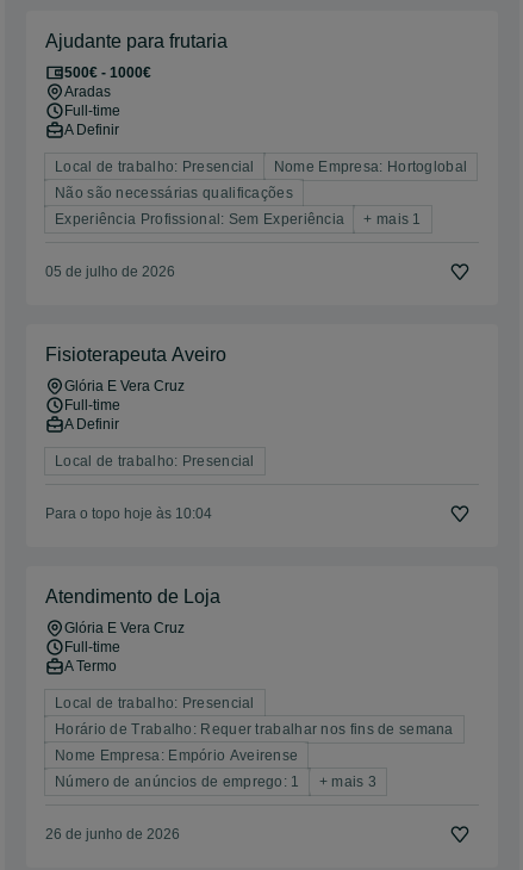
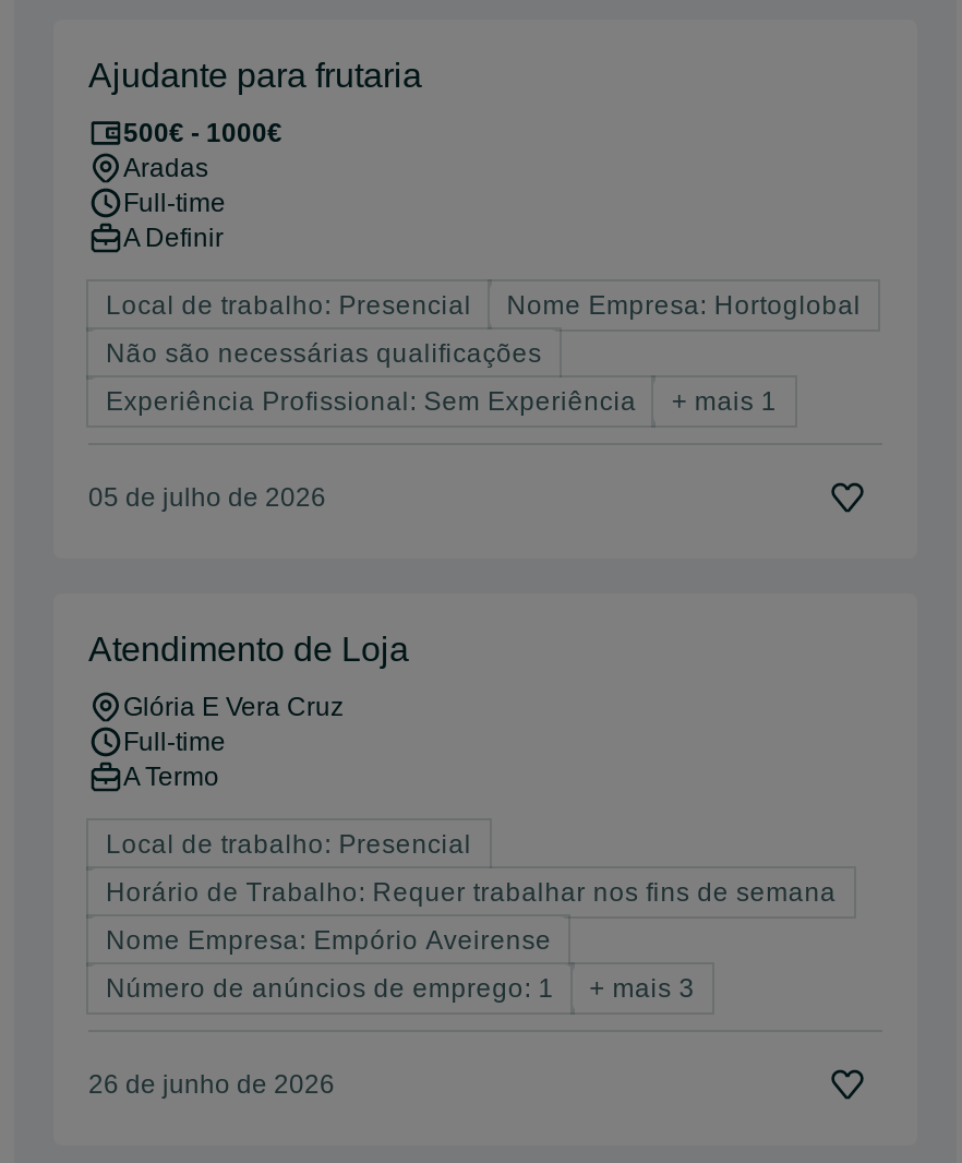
[45,345,255,522] Fisioterapeuta Aveiro | Glória E Vera Cruz | Full-time | A Definir | Local de trabalho: Presencial | Para o topo hoje às 10:04 -> none

